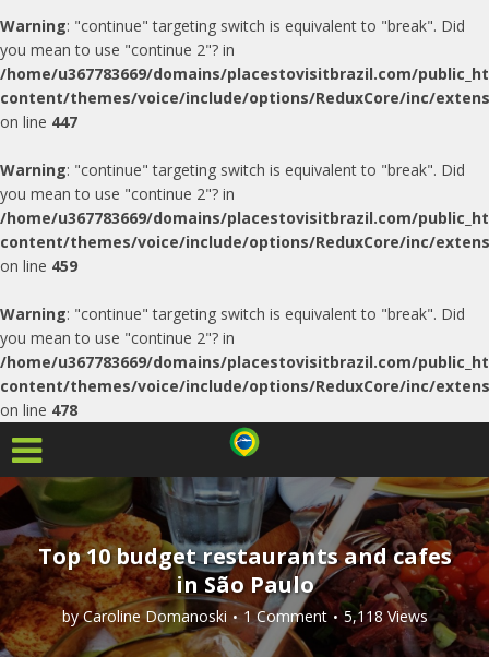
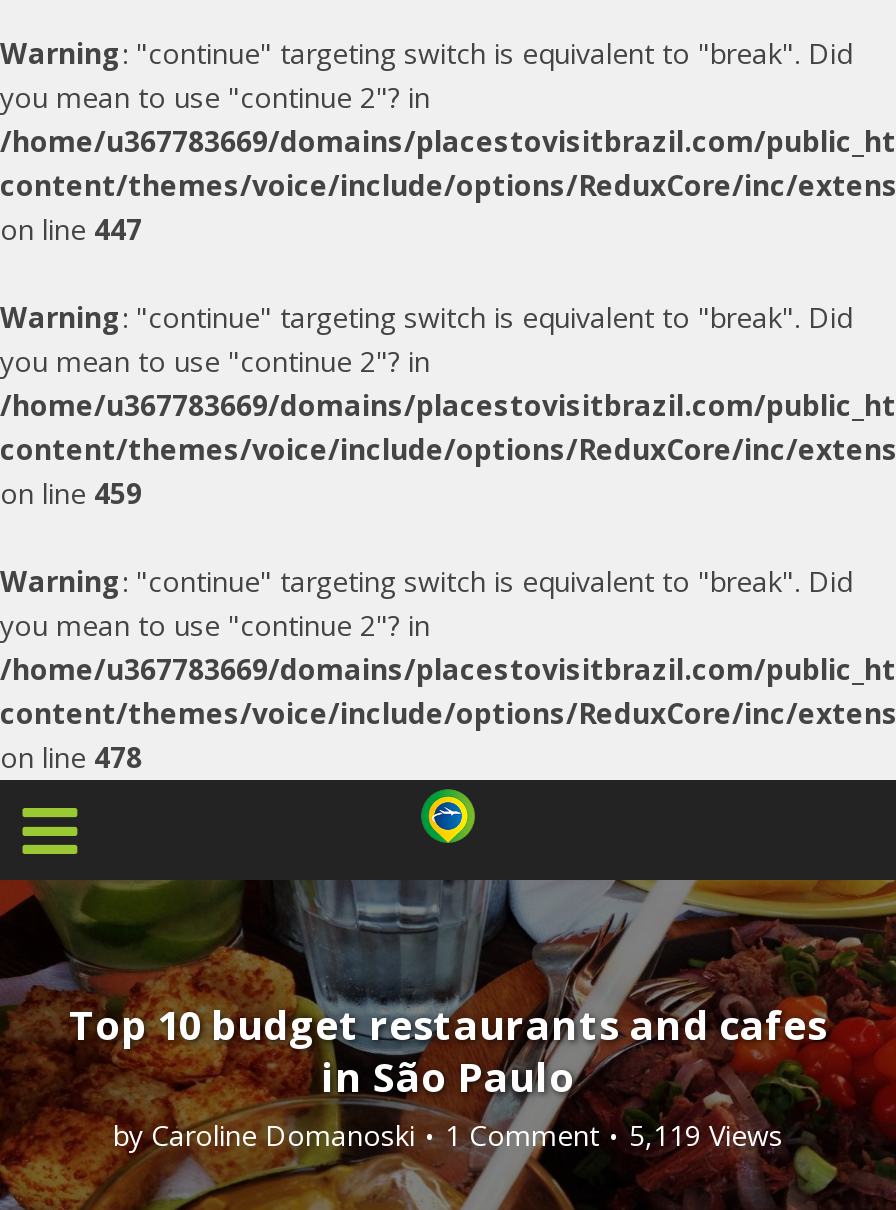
[62,605,427,626] by Caroline Domanoski 1 Comment 5,118 Views -> [113,1115,783,1153] by Caroline Domanoski 1 Comment 5,119 Views

